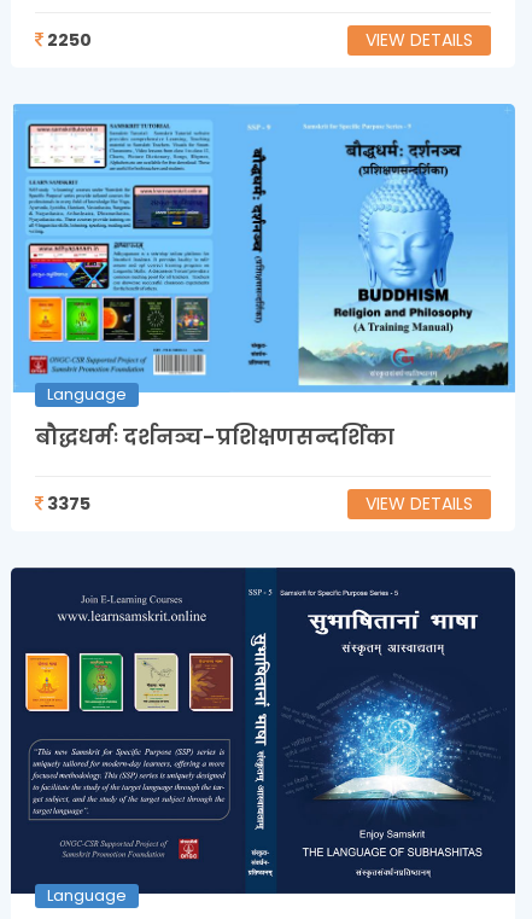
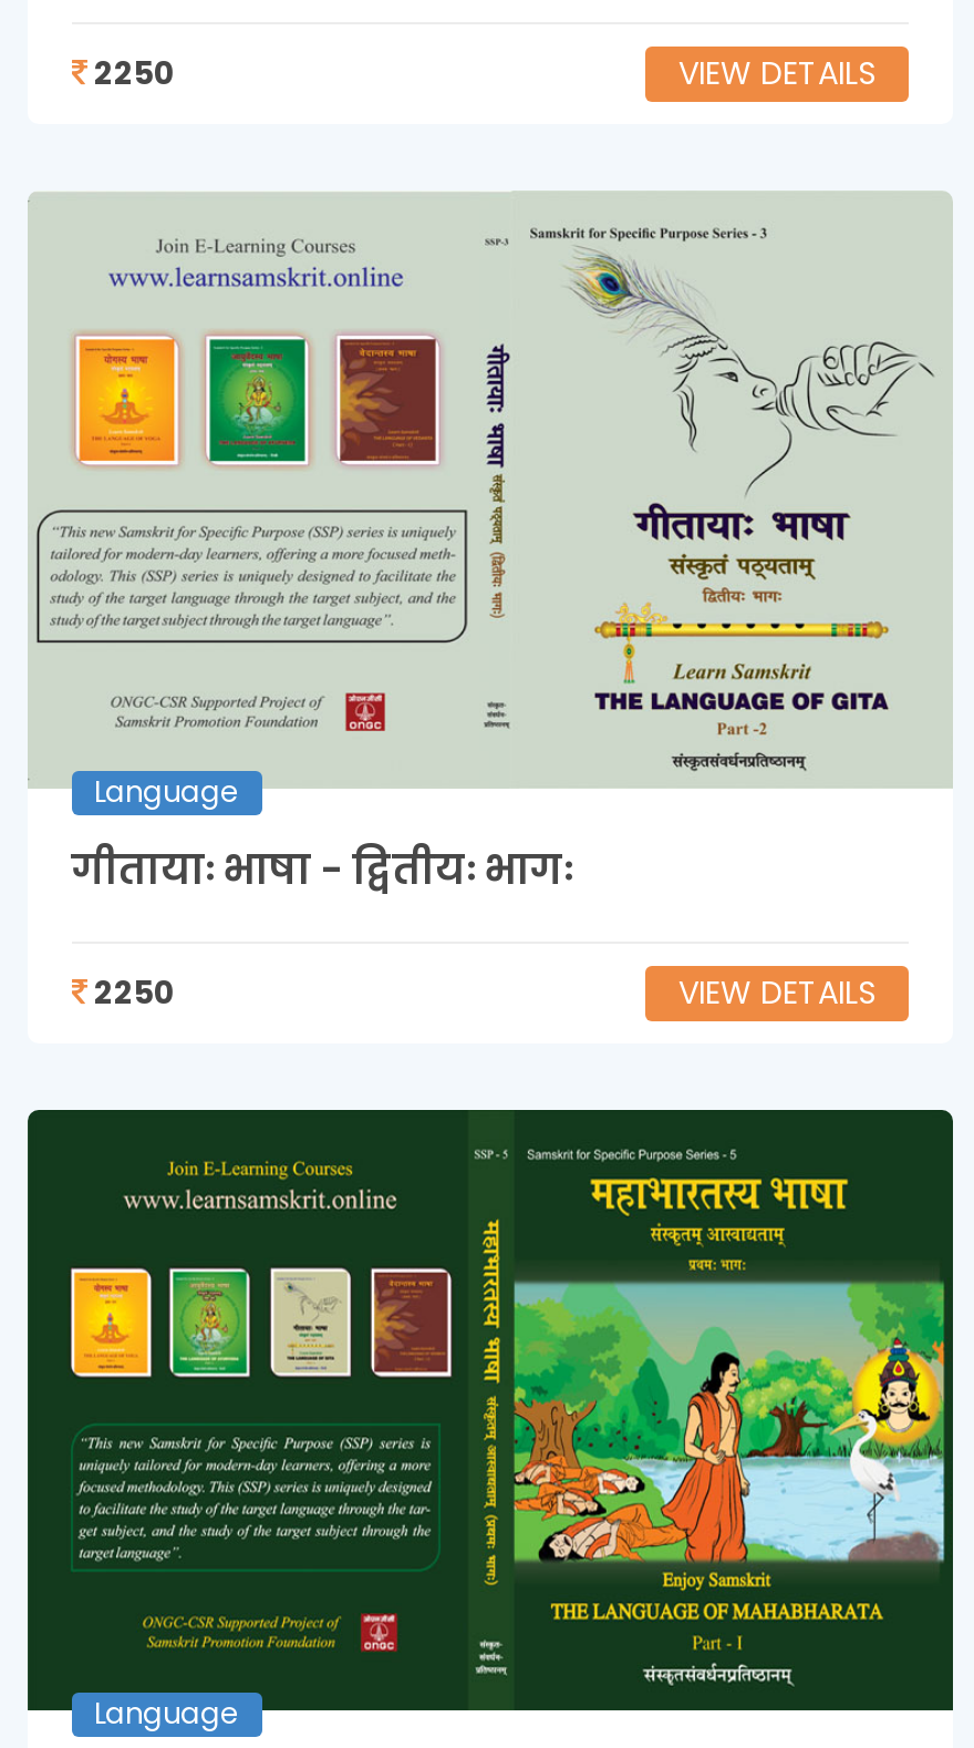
[12,104,515,452] [image] | बौद्धधर्मः दर्शनञ्च-प्रशिक्षणसन्दर्शिका -> [28,192,953,898] [image] | गीतायाः भाषा - द्वितीयः भागः
[43,492,90,516] 3375 -> [87,971,176,1016] 2250
[12,568,515,895] [image] -> [28,1109,953,1714] [image]

